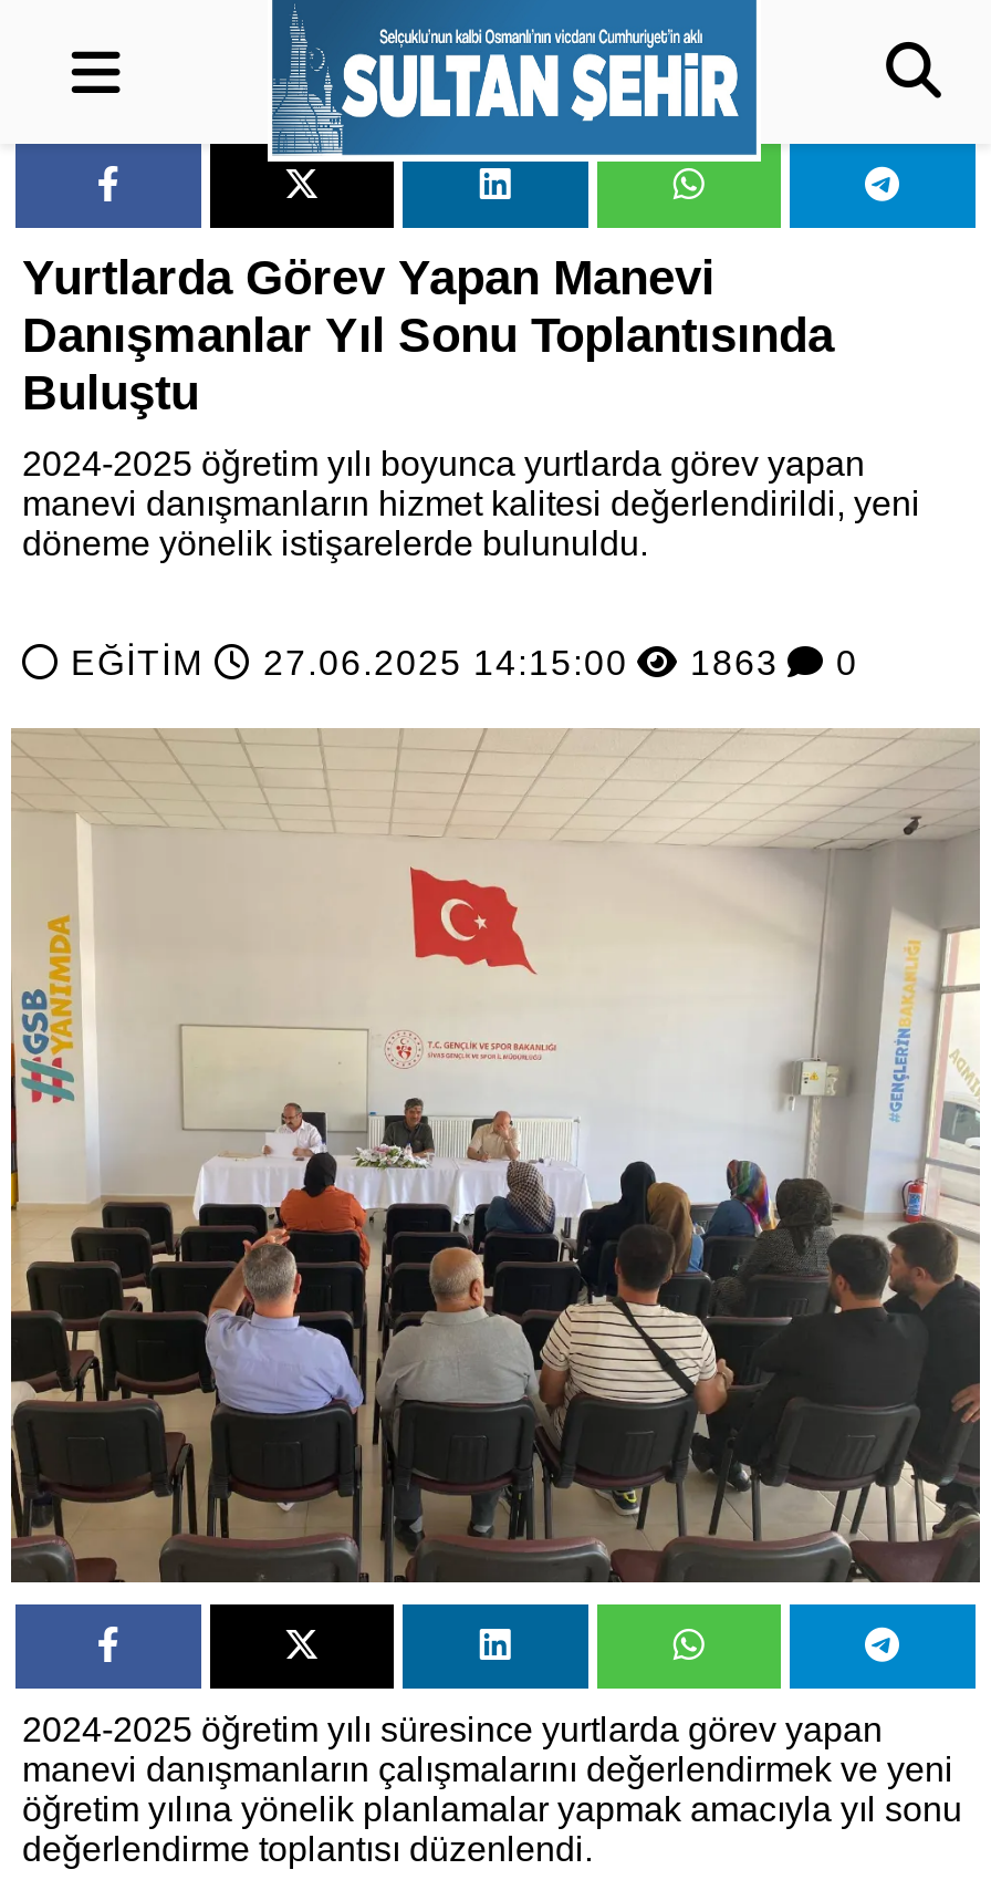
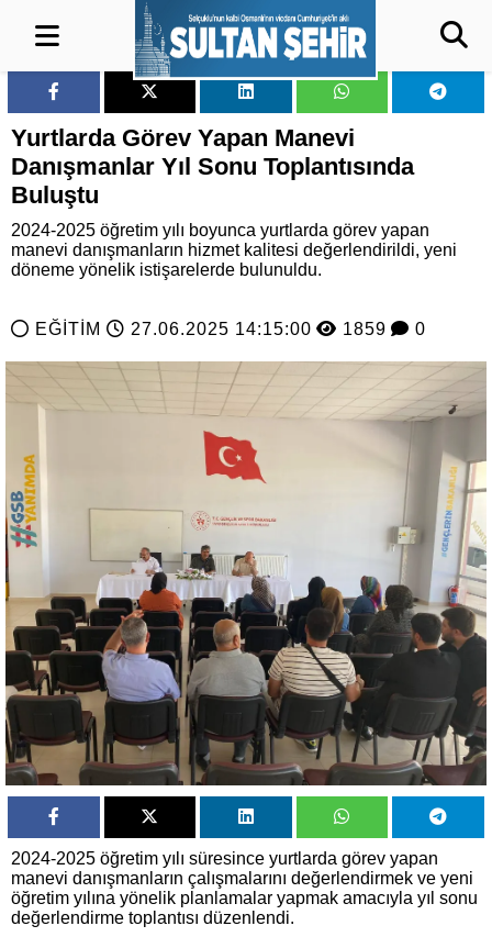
[71,644,858,682] EĞİTİM 27.06.2025 14:15:00 1863 0 -> [35,320,426,338] EĞİTİM 27.06.2025 14:15:00 1859 0

